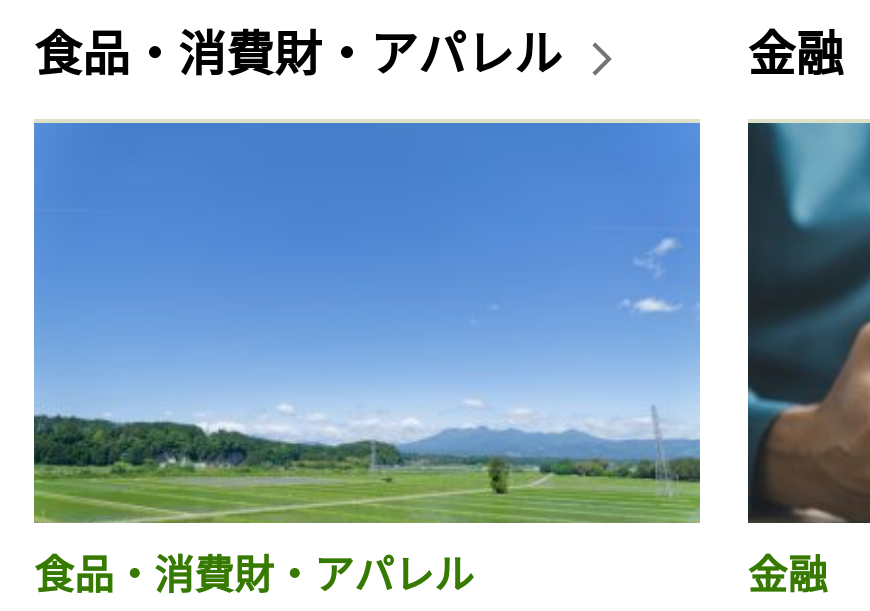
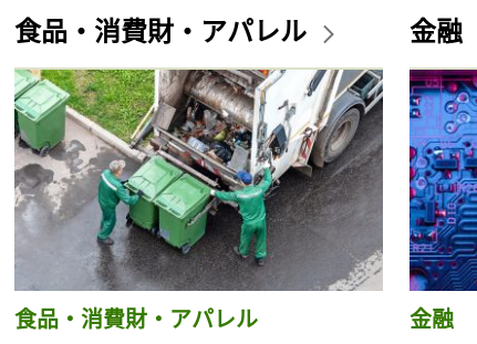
[32,121,702,525] [image] -> [13,69,384,291] [image]
[746,121,864,525] [image] -> [408,69,474,292] [image]

